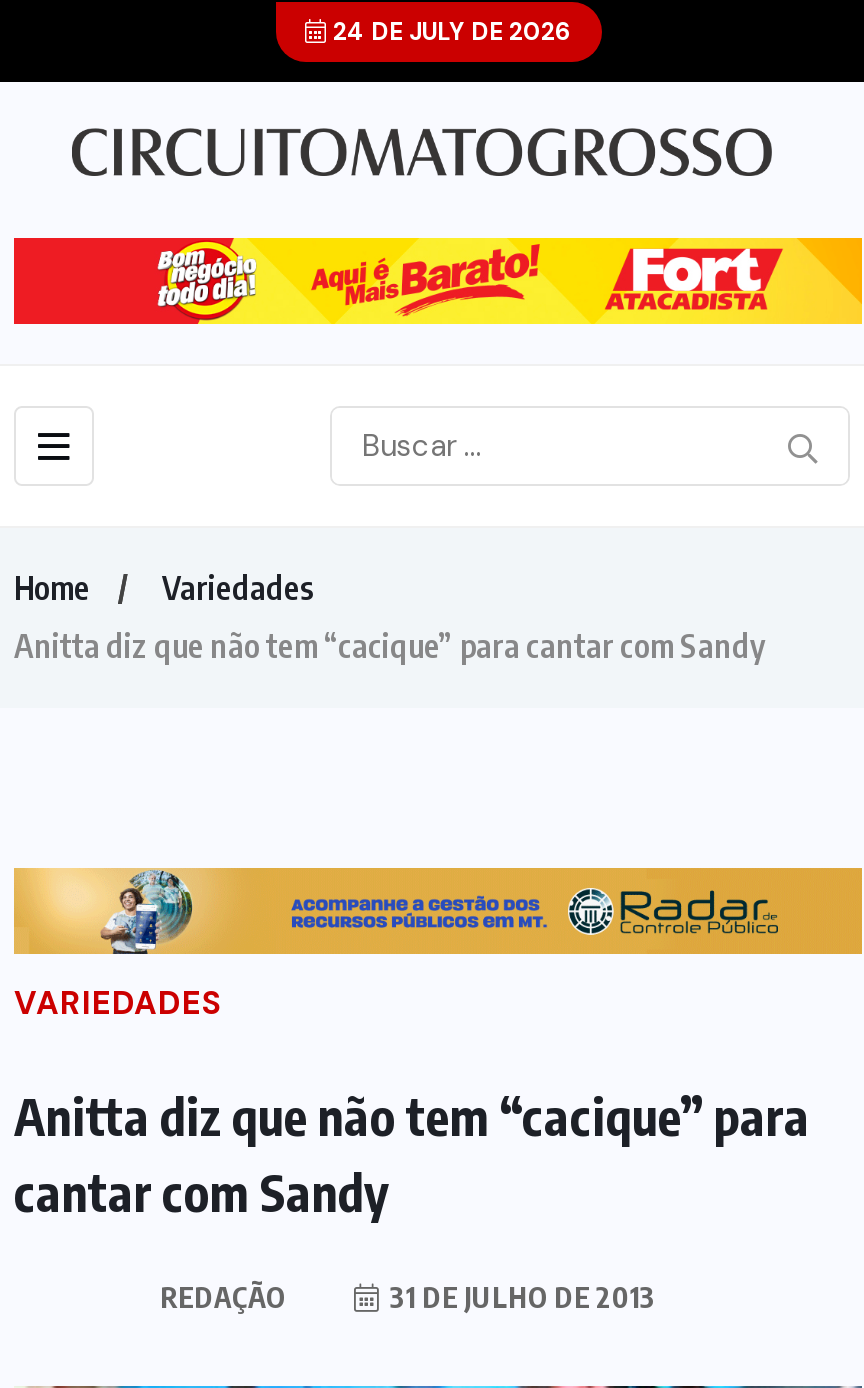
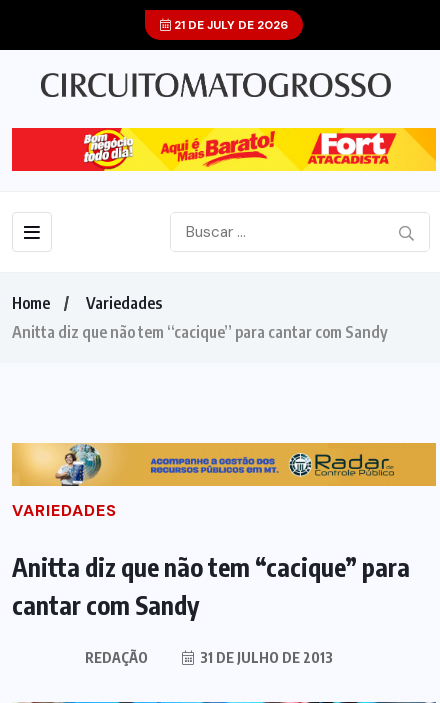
[327,16,571,48] 24 DE JULY DE 2026 -> [171,17,288,33] 21 DE JULY DE 2026

